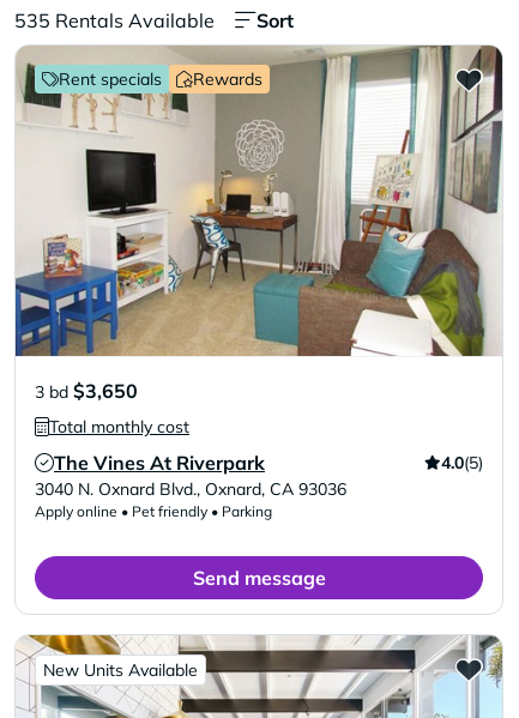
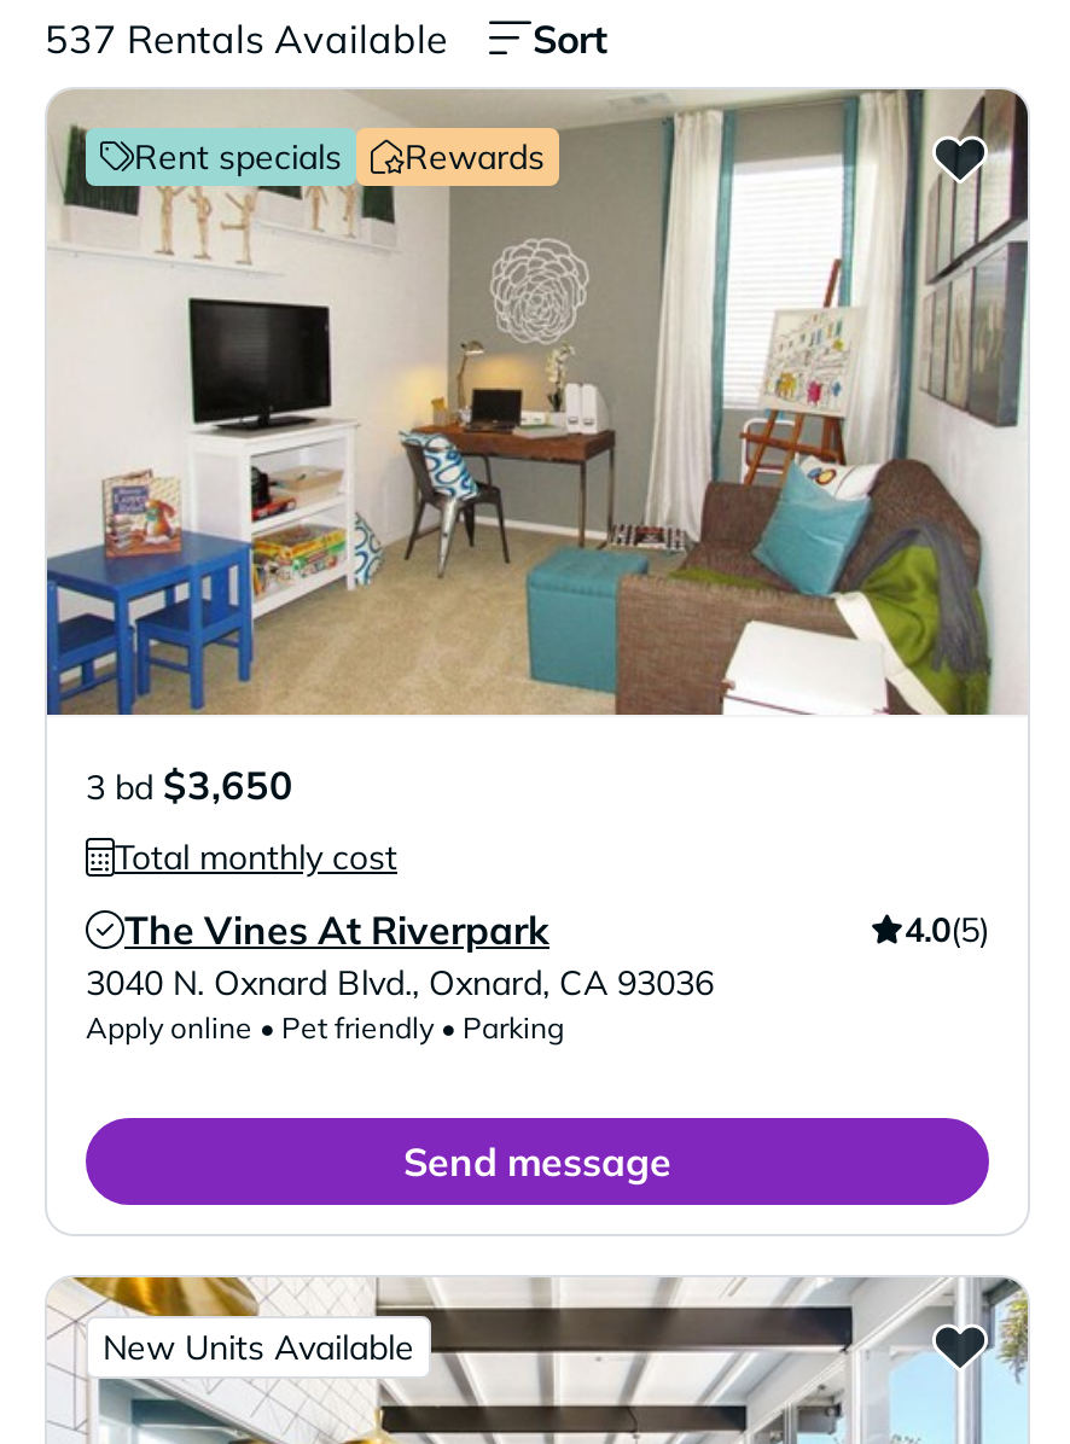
[14,8,215,32] 535 Rentals Available -> [45,14,448,63] 537 Rentals Available

